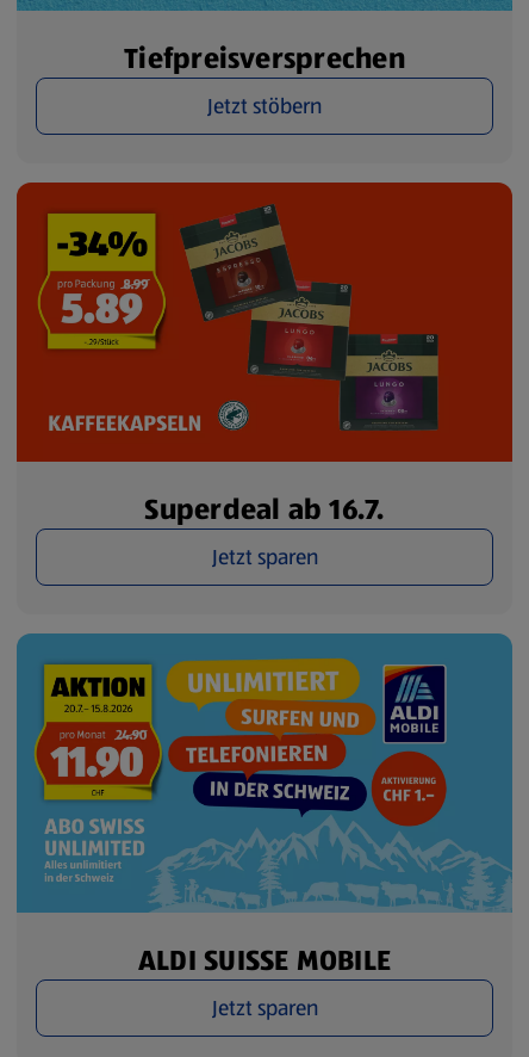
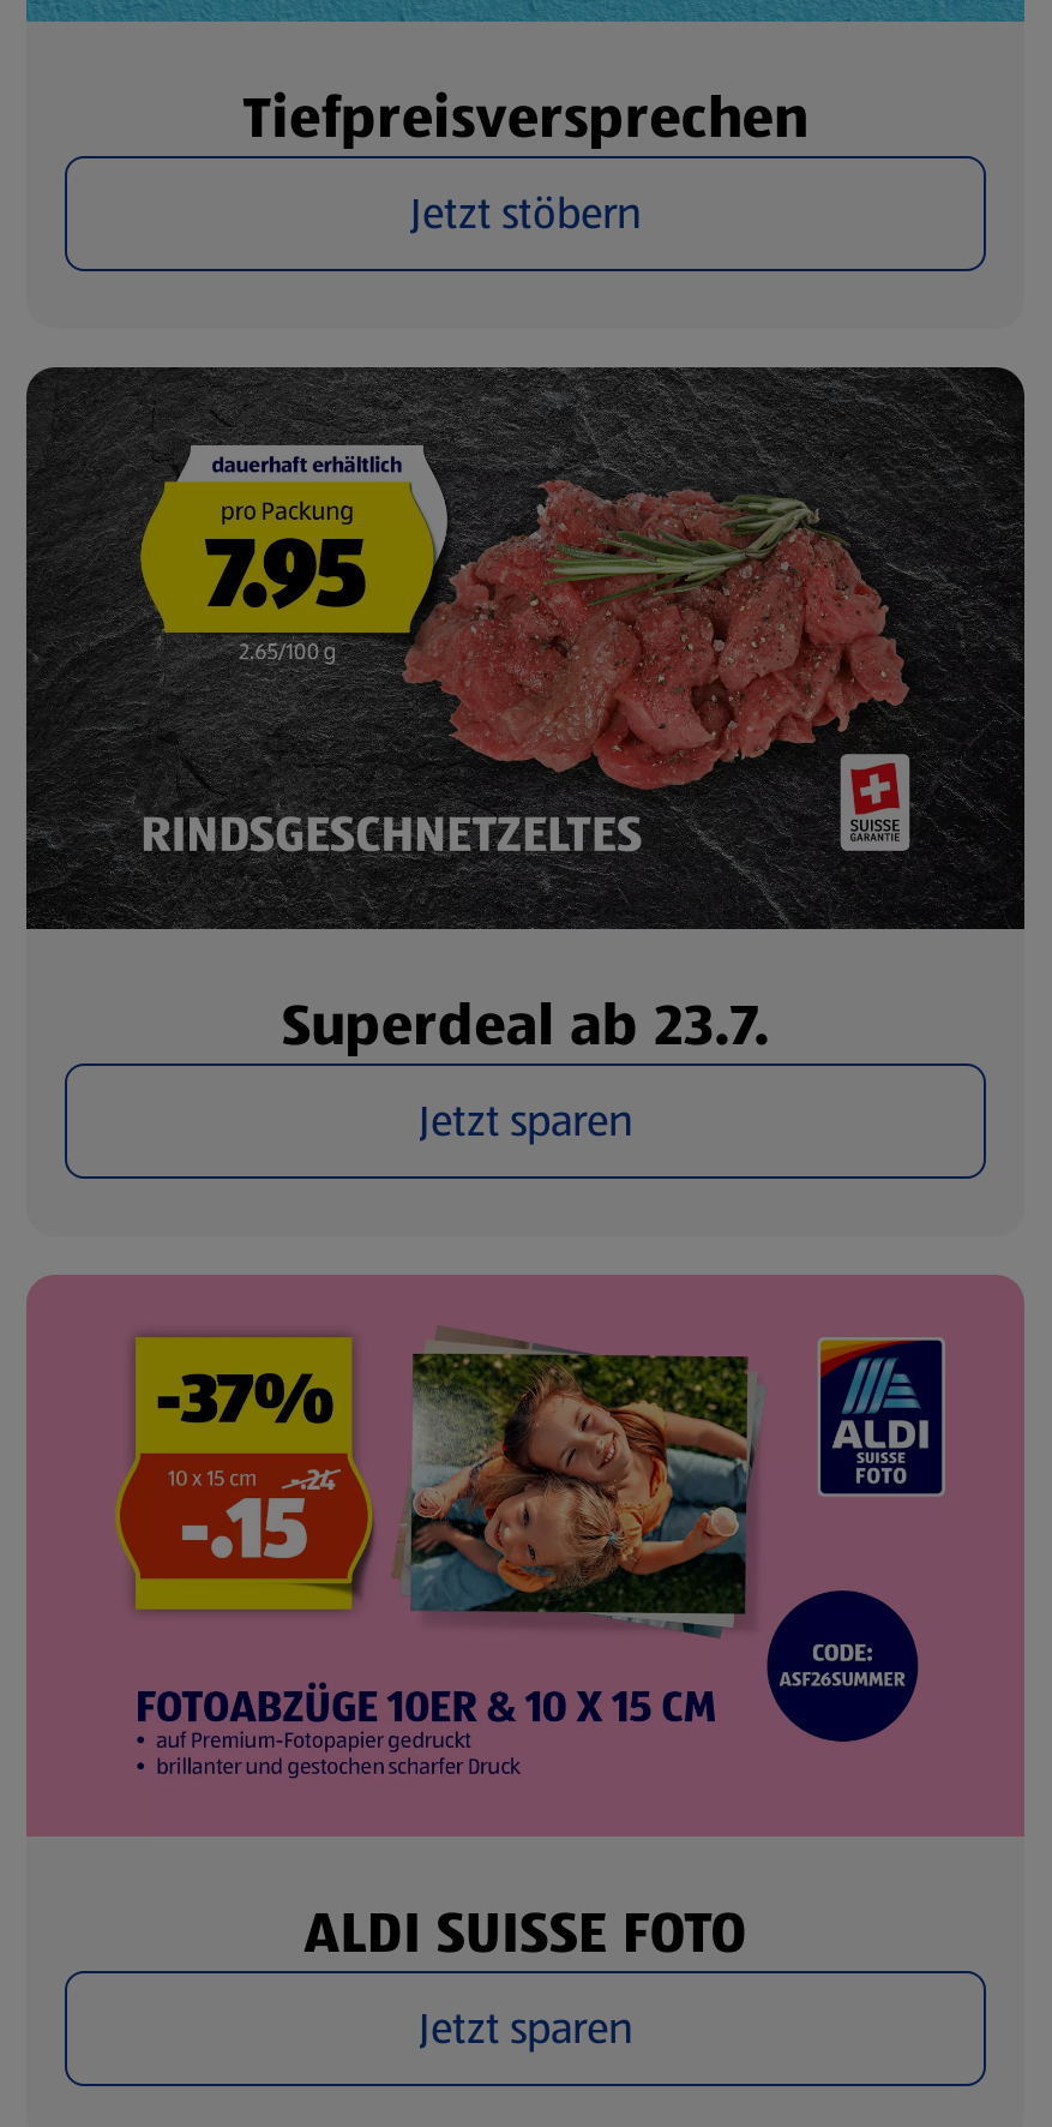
[15,181,514,530] [image] | Superdeal ab 16.7. -> [24,365,1027,1066] [image] | Superdeal ab 23.7.
[15,632,514,981] [image] | ALDI SUISSE MOBILE -> [26,1275,1024,1974] [image] | ALDI SUISSE FOTO

